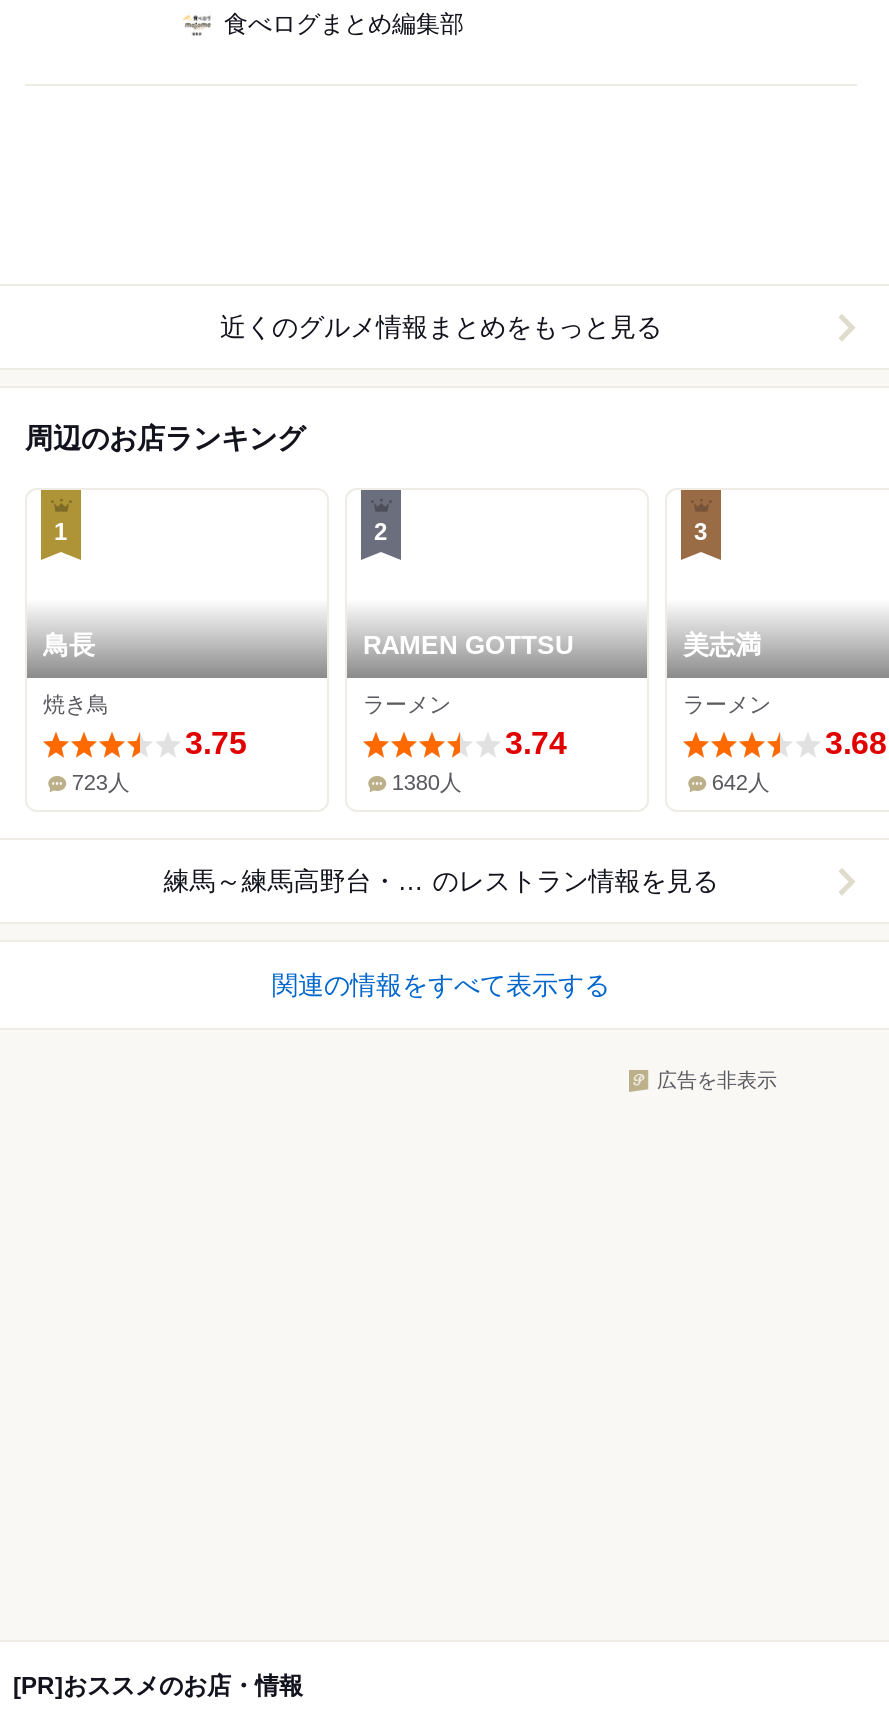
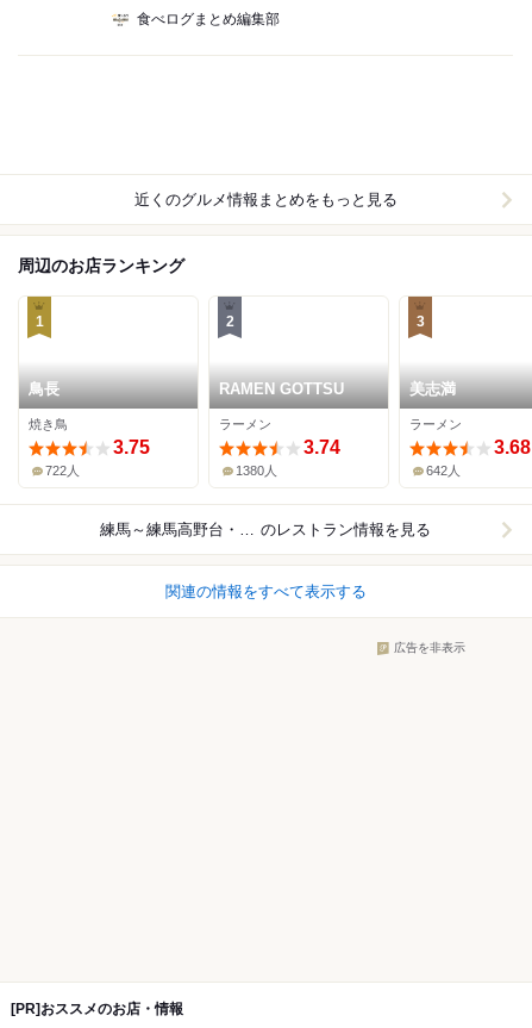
[72,771,130,795] 723人 -> [46,464,80,478] 722人

